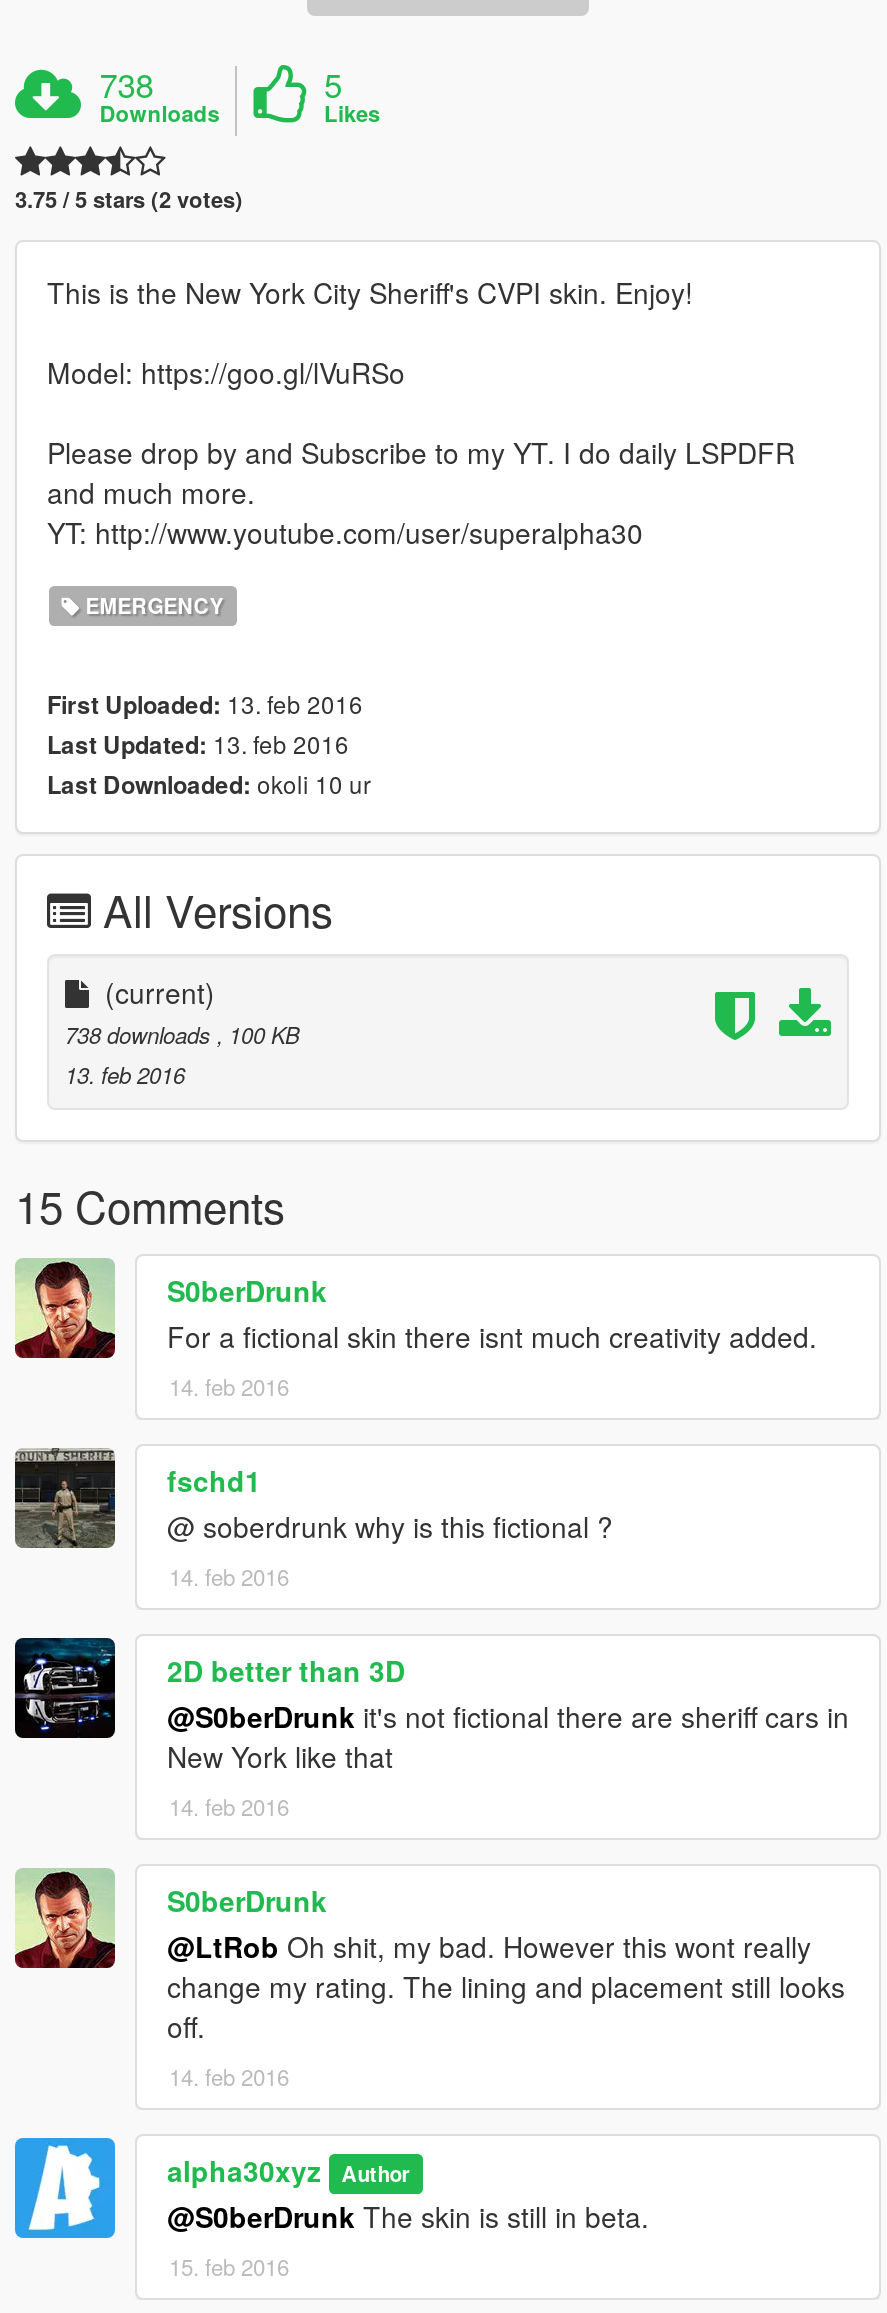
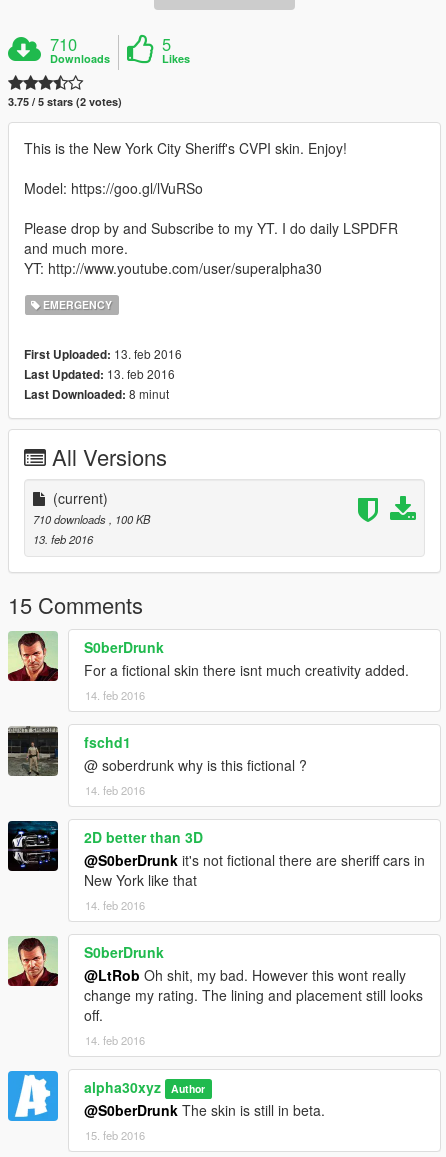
[99,60,153,108] 738 -> [50,32,77,56] 710
[47,766,371,802] Last Downloaded: okoli 10 ur -> [24,385,169,403] Last Downloaded: 8 minut
[65,1018,299,1050] 738 downloads, 100 KB -> [33,511,150,527] 710 downloads, 100 KB

